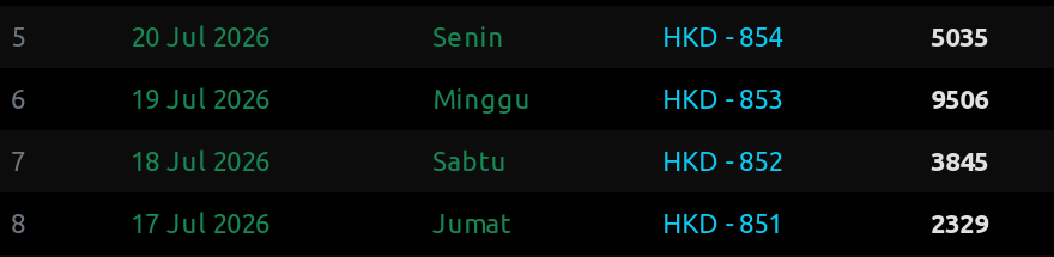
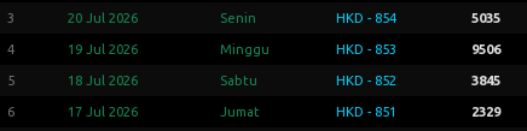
[11,22,25,50] 5 -> [7,10,14,25] 3
[11,84,25,113] 6 -> [7,42,14,56] 4
[11,146,25,175] 7 -> [7,73,14,87] 5
[11,208,25,237] 8 -> [7,104,14,119] 6

